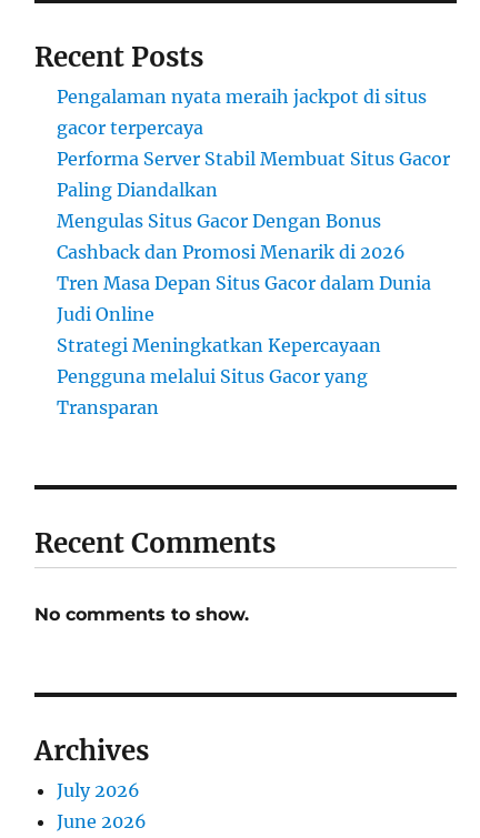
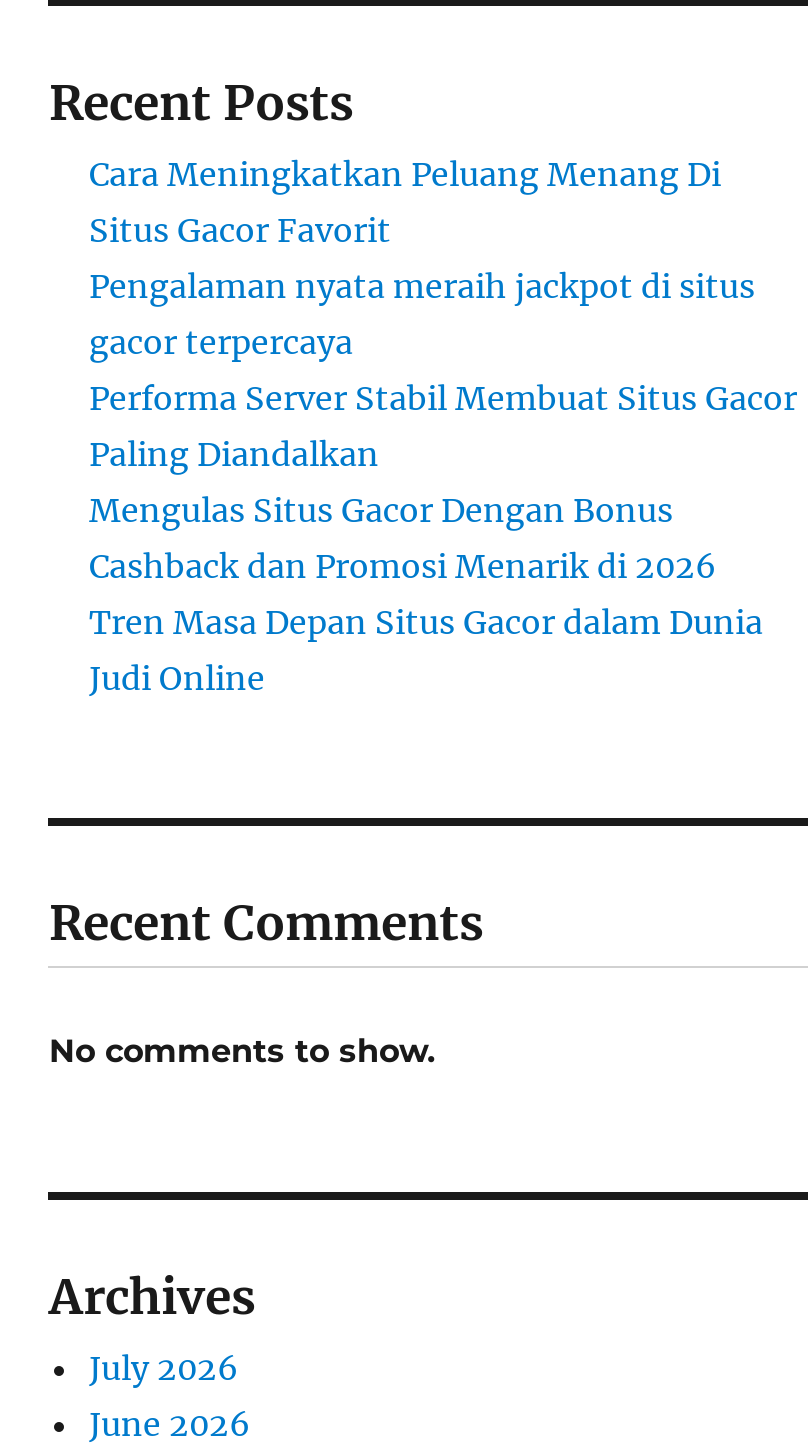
none -> [89,154,721,250] Cara Meningkatkan Peluang Menang Di | Situs Gacor Favorit
moved [57,86,451,325] -> [89,266,797,698]: Pengalaman nyata meraih jackpot di situs | gacor terpercaya | Performa Server Stabil Membuat Situs Gacor | Paling Diandalkan | Mengulas Situs Gacor Dengan Bonus | Cashback dan Promosi Menarik di 2026 | Tren Masa Depan Situs Gacor dalam Dunia | Judi Online
[57,334,382,419] Strategi Meningkatkan Kepercayaan | Pengguna melalui Situs Gacor yang | Transparan -> none

